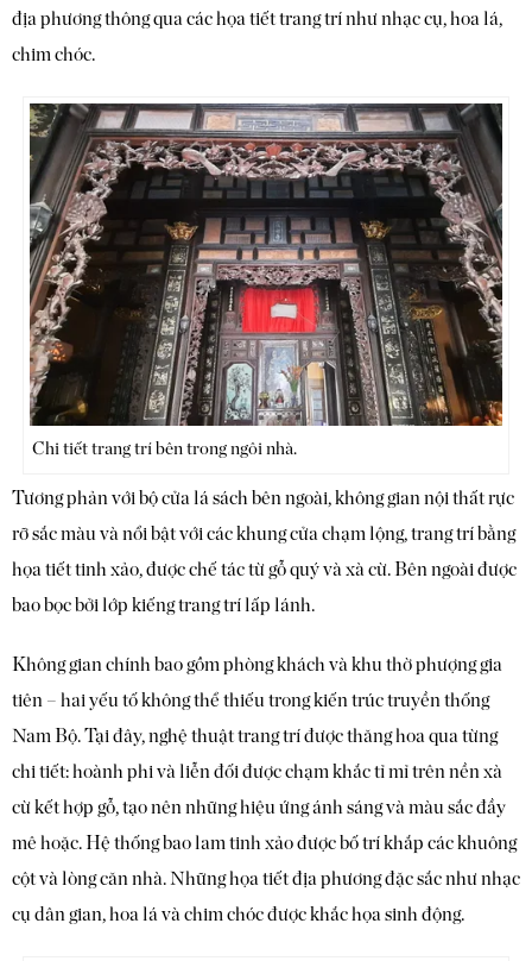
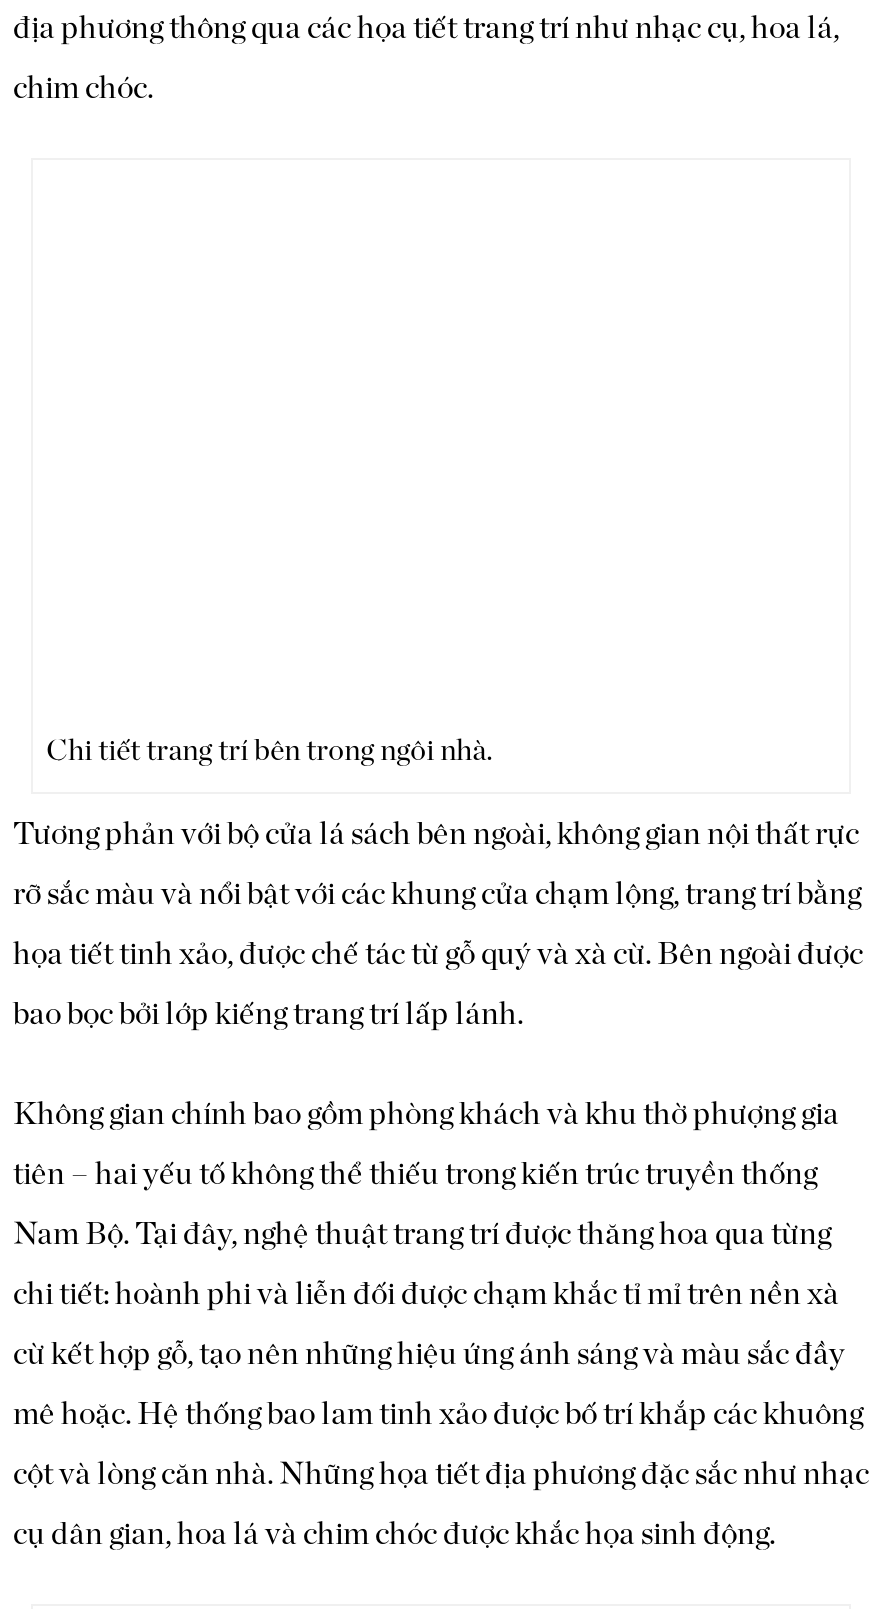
[28,102,503,427] [image] -> none

